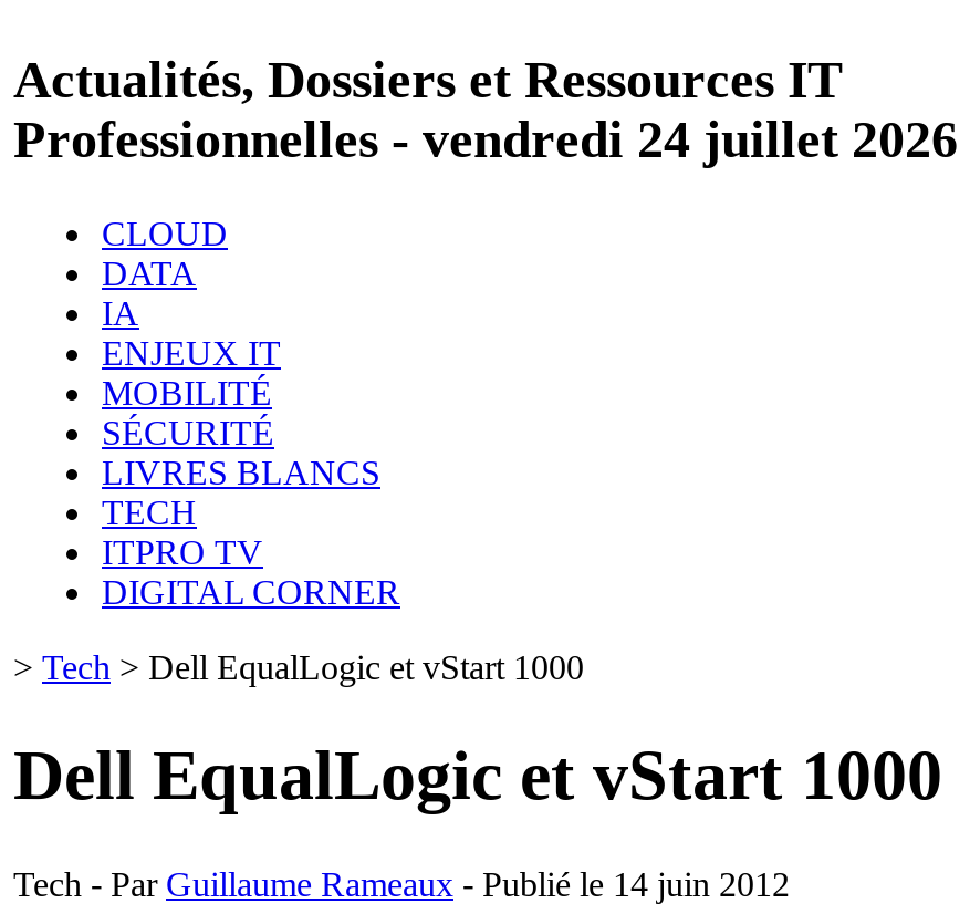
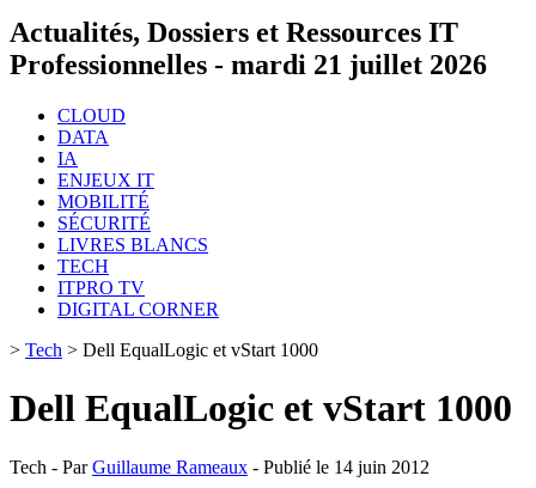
[13,110,958,168] Professionnelles - vendredi 24 juillet 2026 -> [10,49,487,80] Professionnelles - mardi 21 juillet 2026

